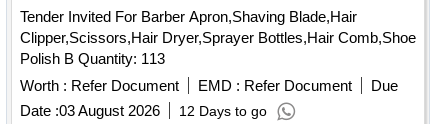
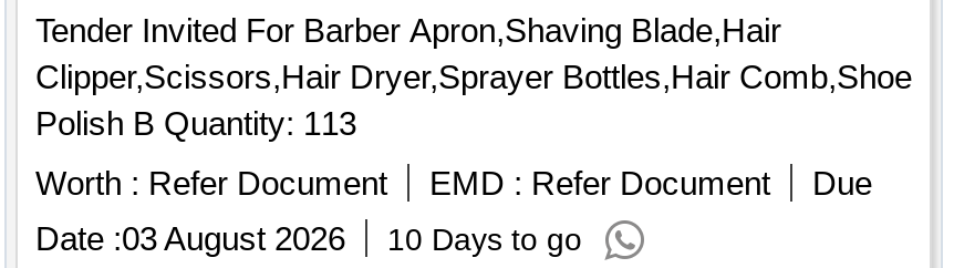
[20,102,267,119] Date : 03 August 2026 12 Days to go -> [35,220,582,257] Date : 03 August 2026 10 Days to go

